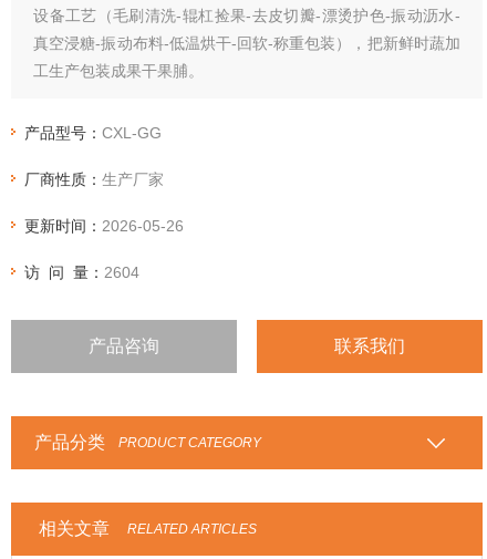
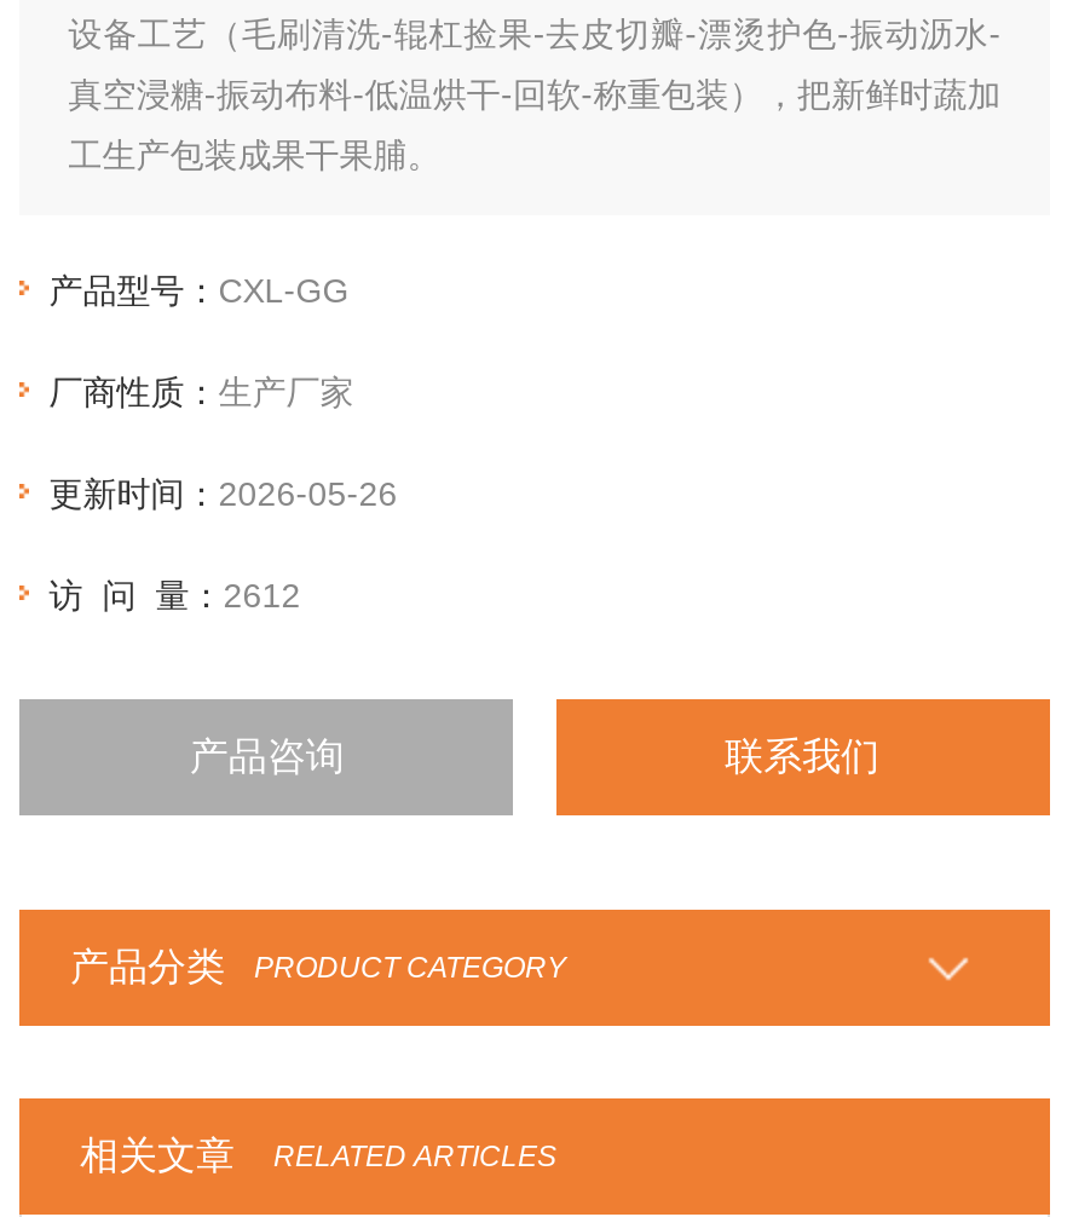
[25,263,140,281] 访 问 量：2604 -> [49,575,300,614] 访 问 量：2612

